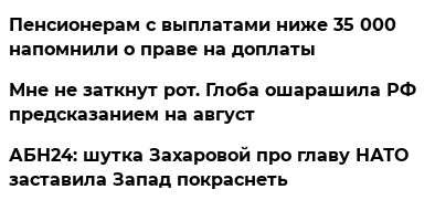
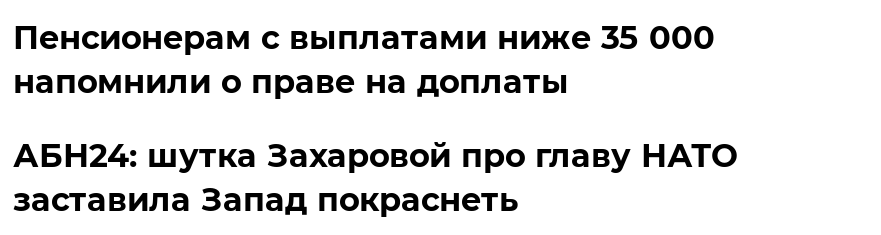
[9,80,417,125] Мне не заткнут рот. Глоба ошарашила РФ | предсказанием на август -> none

